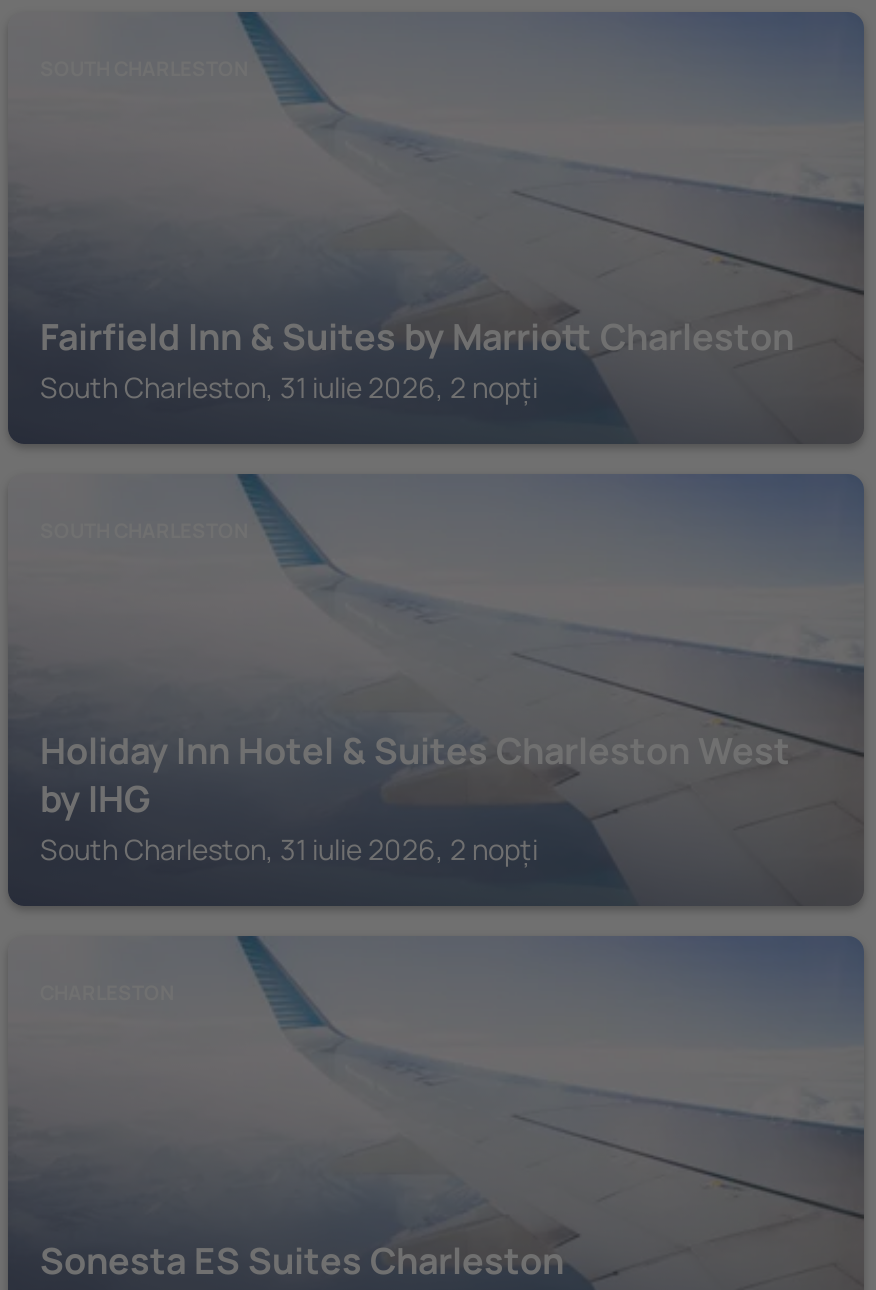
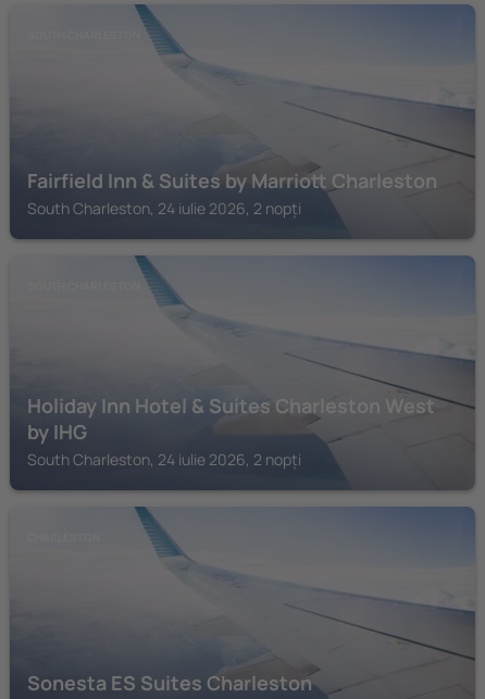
[40,368,538,406] South Charleston, 31 iulie 2026, 2 nopți -> [27,198,301,219] South Charleston, 24 iulie 2026, 2 nopți
[40,830,538,868] South Charleston, 31 iulie 2026, 2 nopți -> [27,449,301,470] South Charleston, 24 iulie 2026, 2 nopți

